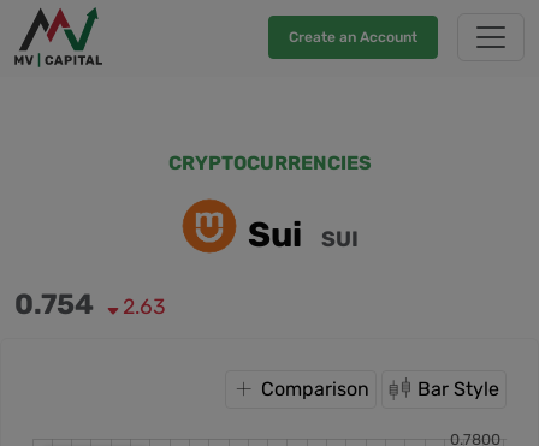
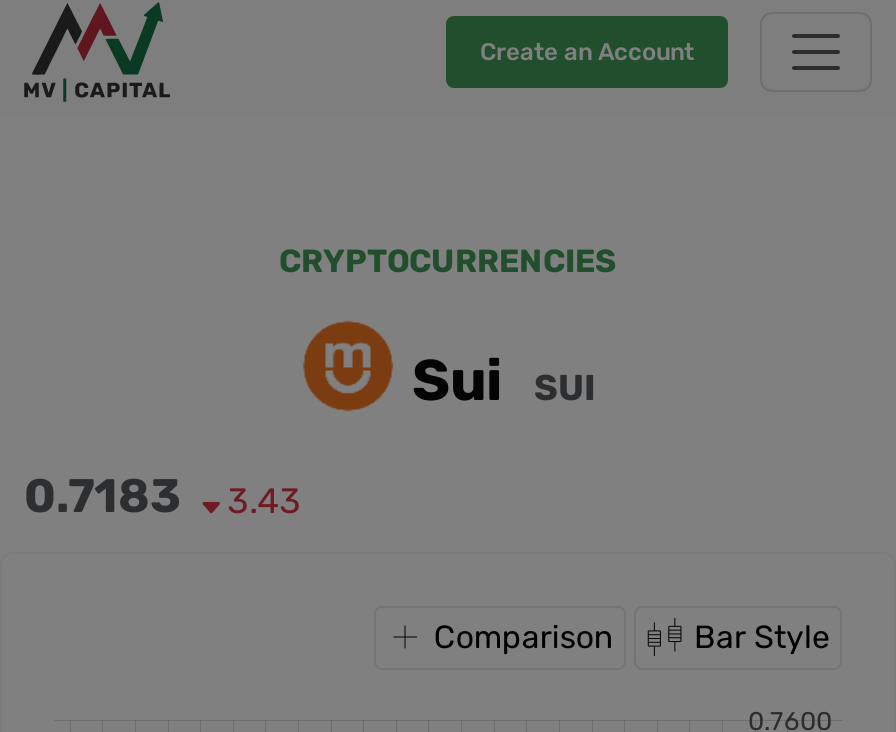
[14,287,94,321] 0.754 -> [24,468,180,524] 0.7183
[122,295,166,319] 2.63 -> [227,480,301,520] 3.43

